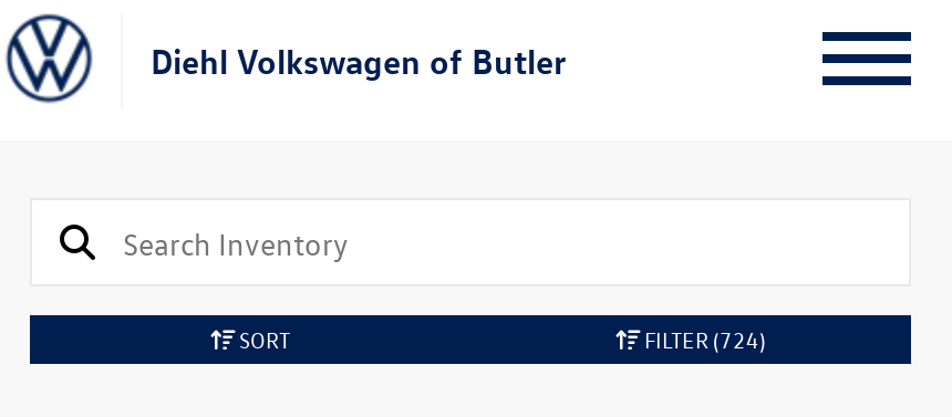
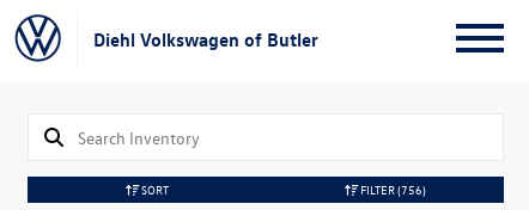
[640,321,766,355] FILTER (724) -> [357,180,425,198] FILTER (756)

